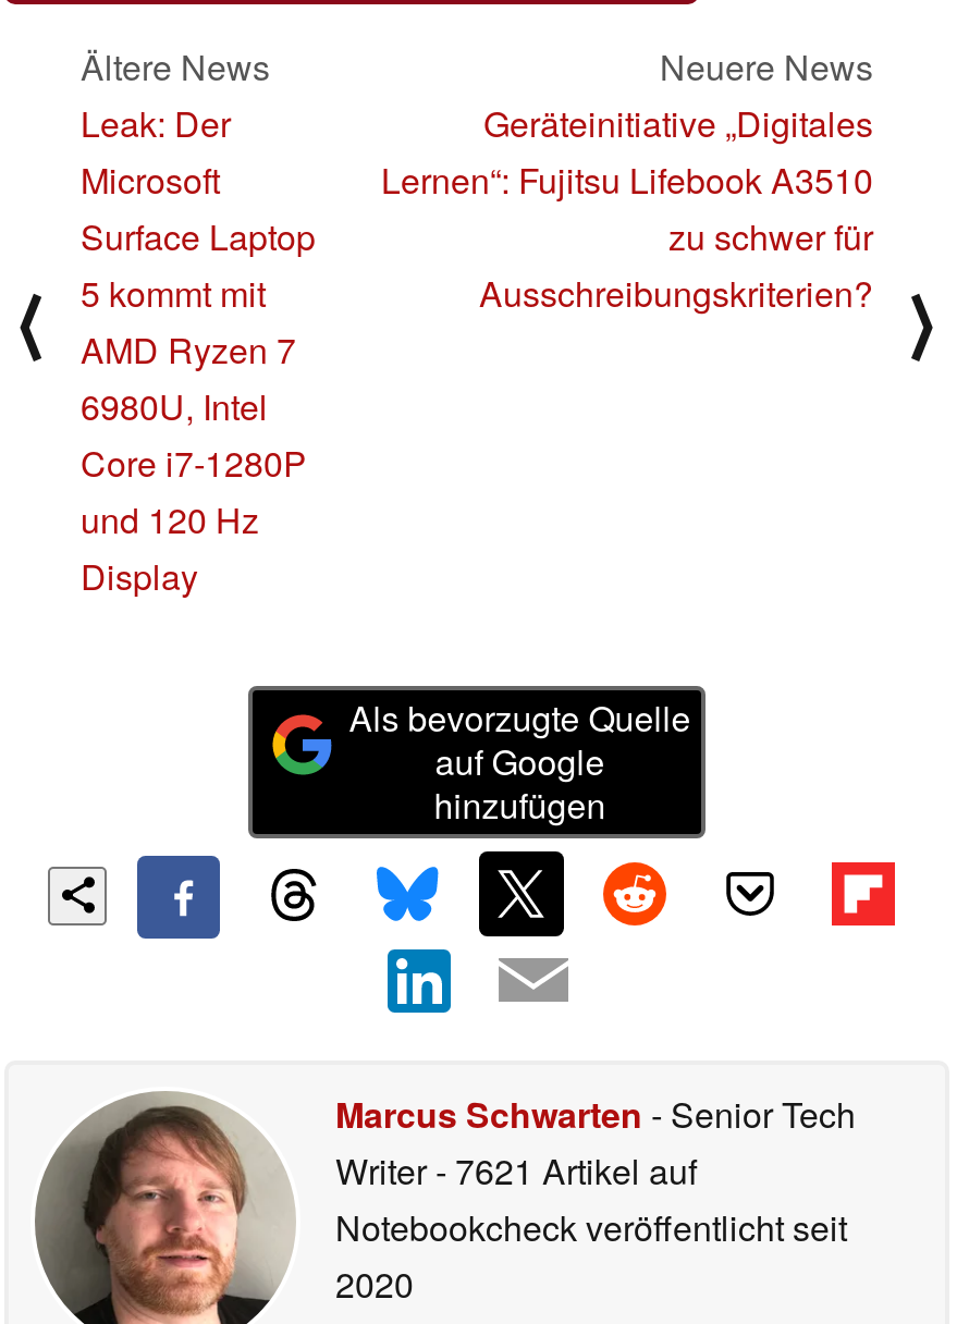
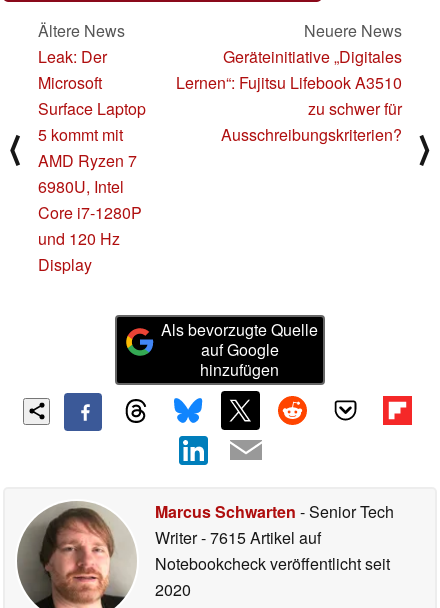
[335,1145,697,1195] Writer - 7621 Artikel auf -> [155,526,321,549] Writer - 7615 Artikel auf

